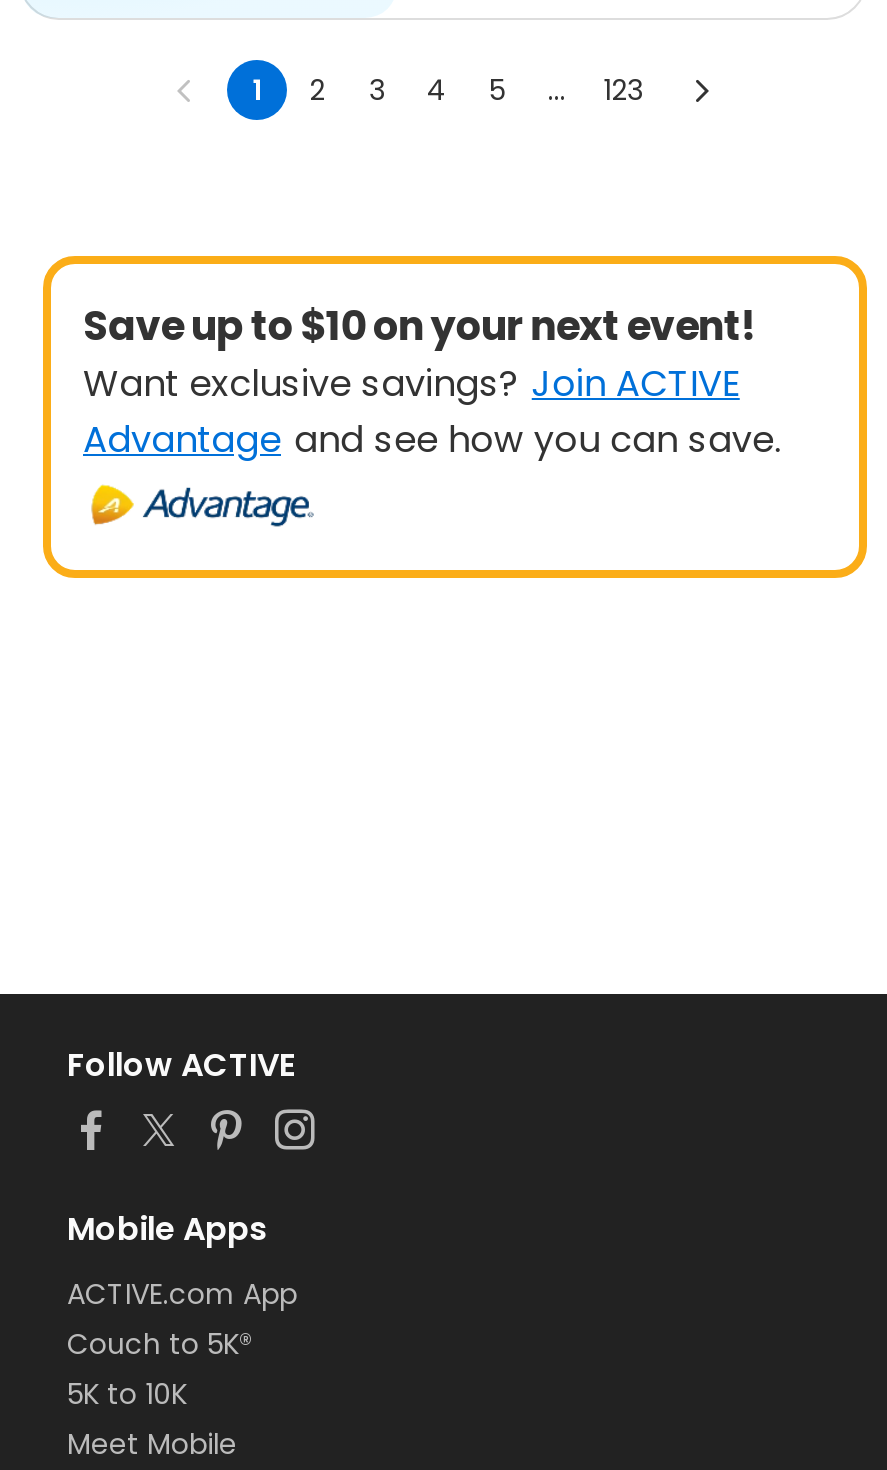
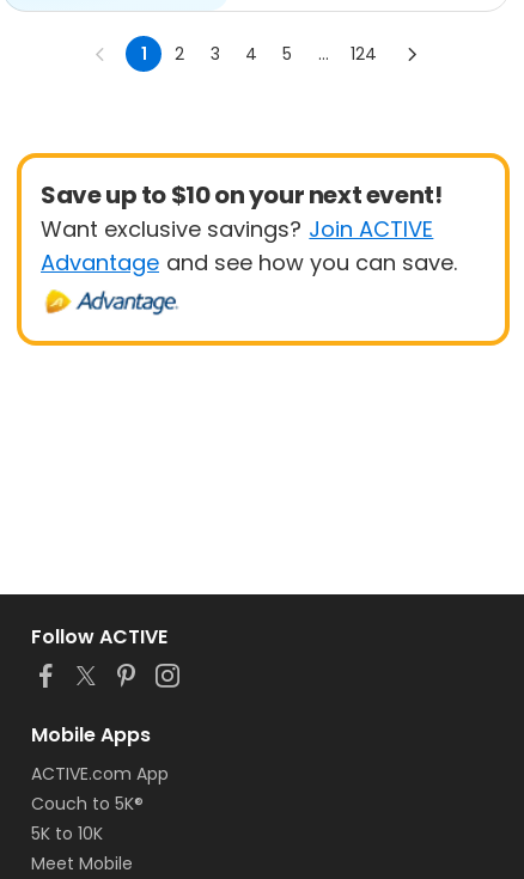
[603,70,643,110] 123 -> [351,42,377,66] 124

